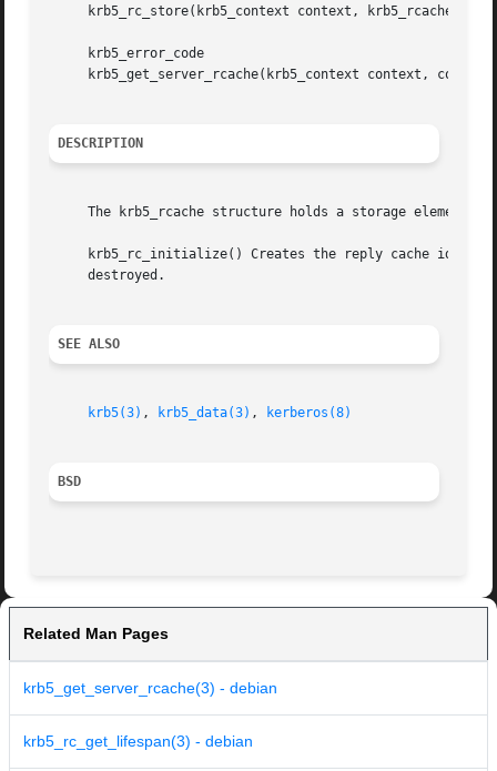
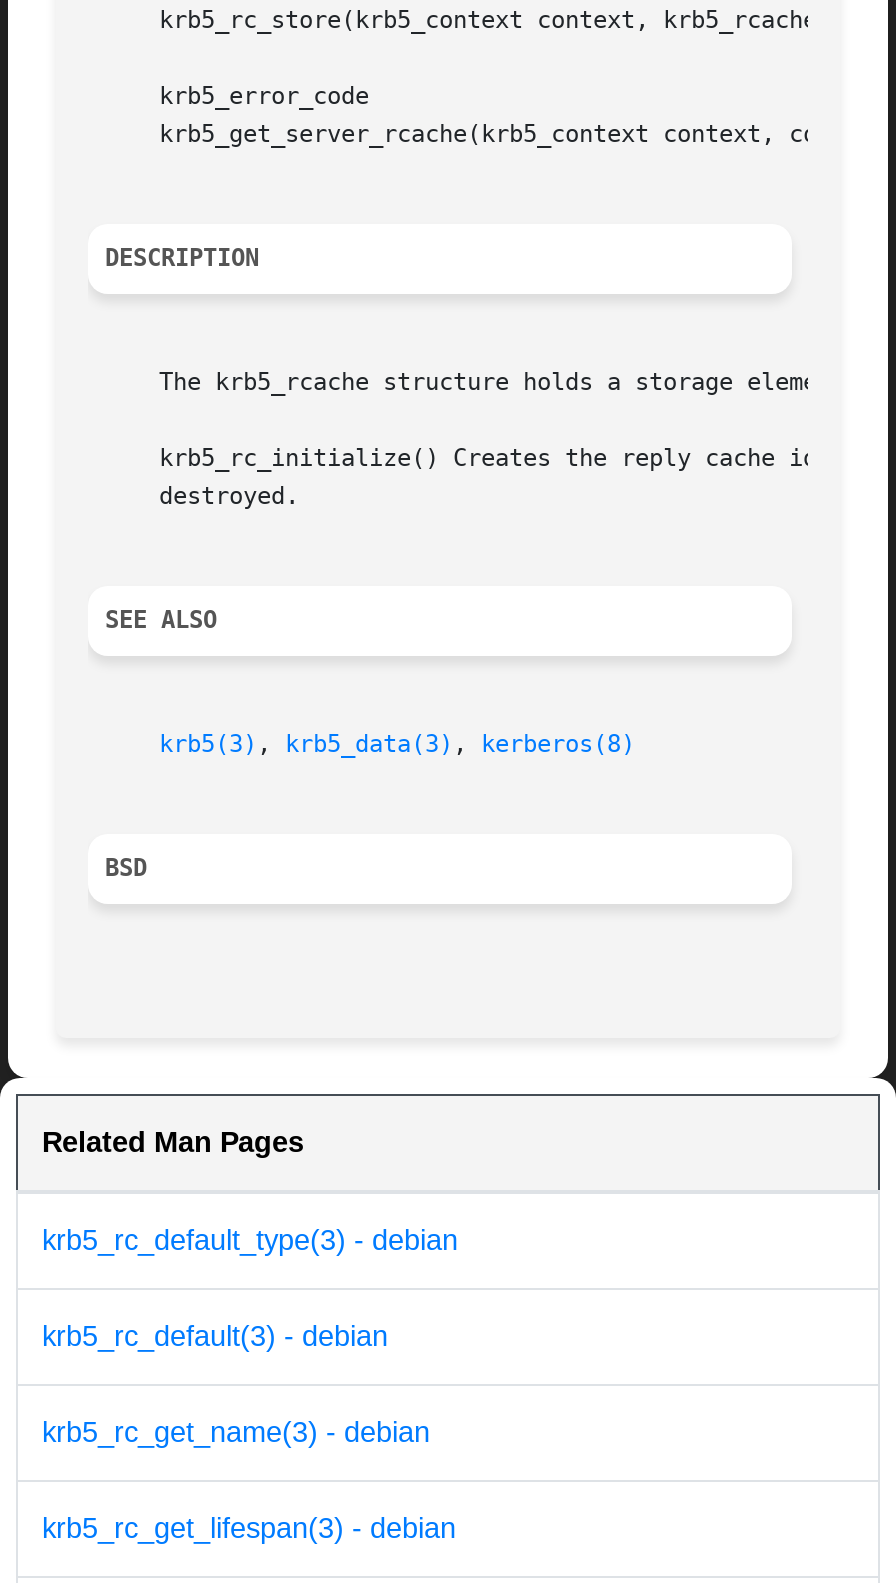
[23,679,277,697] krb5_get_server_rcache(3) - debian -> [42,1225,458,1449] krb5_rc_default_type(3) - debian | krb5_rc_default(3) - debian | krb5_rc_get_name(3) - debian

